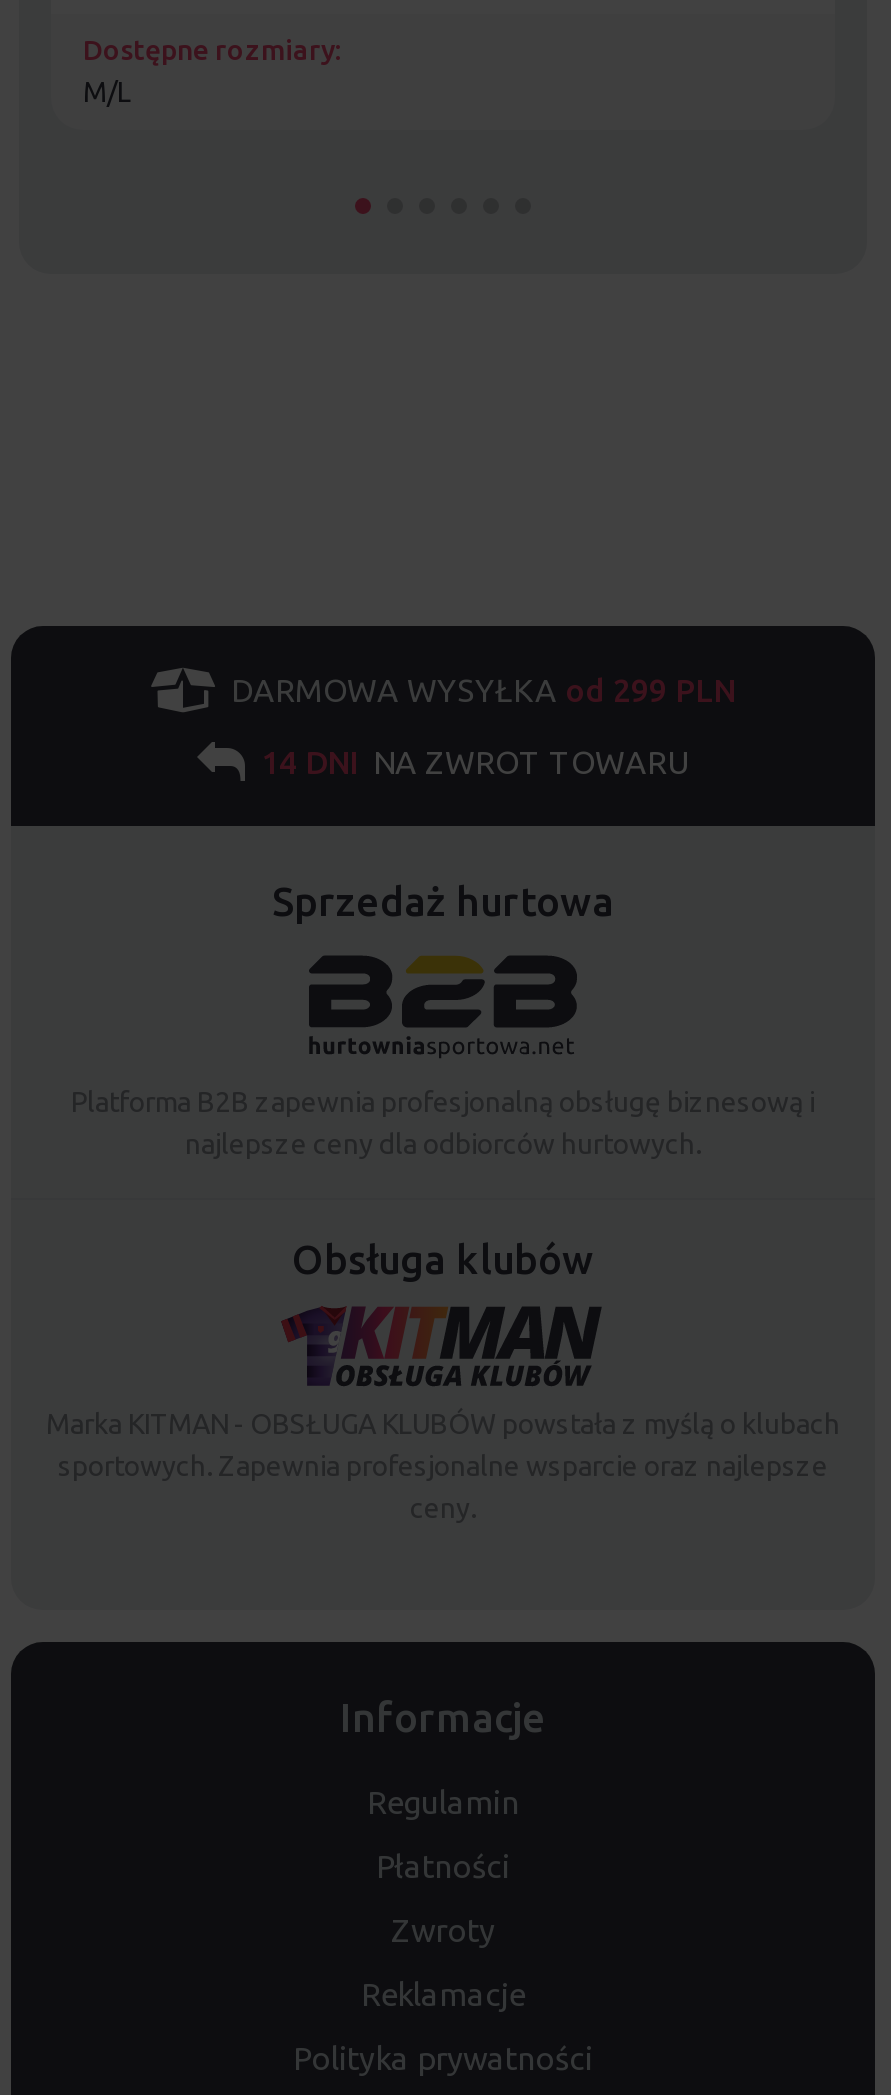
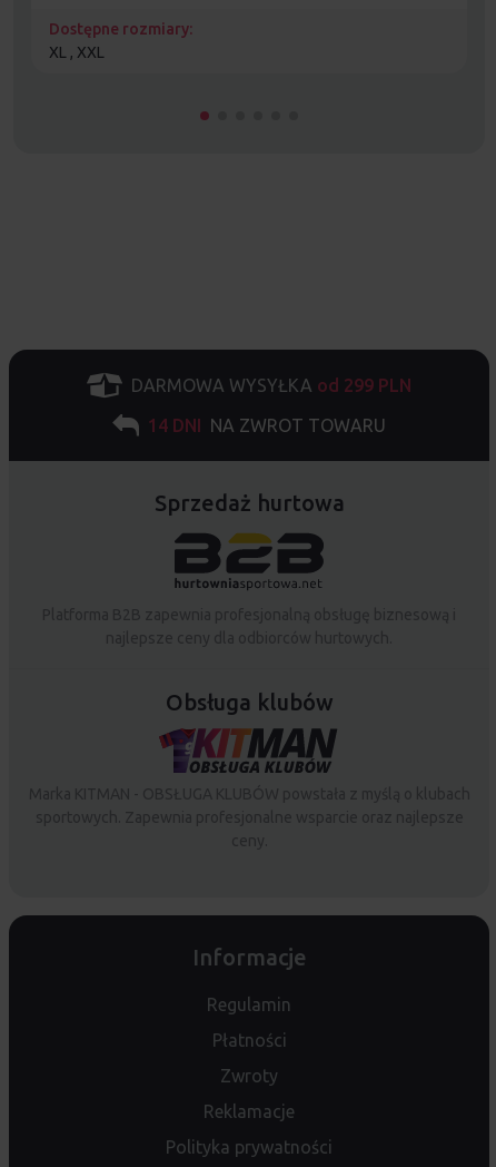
[83,77,131,109] M/L -> [49,44,105,62] XL , XXL

